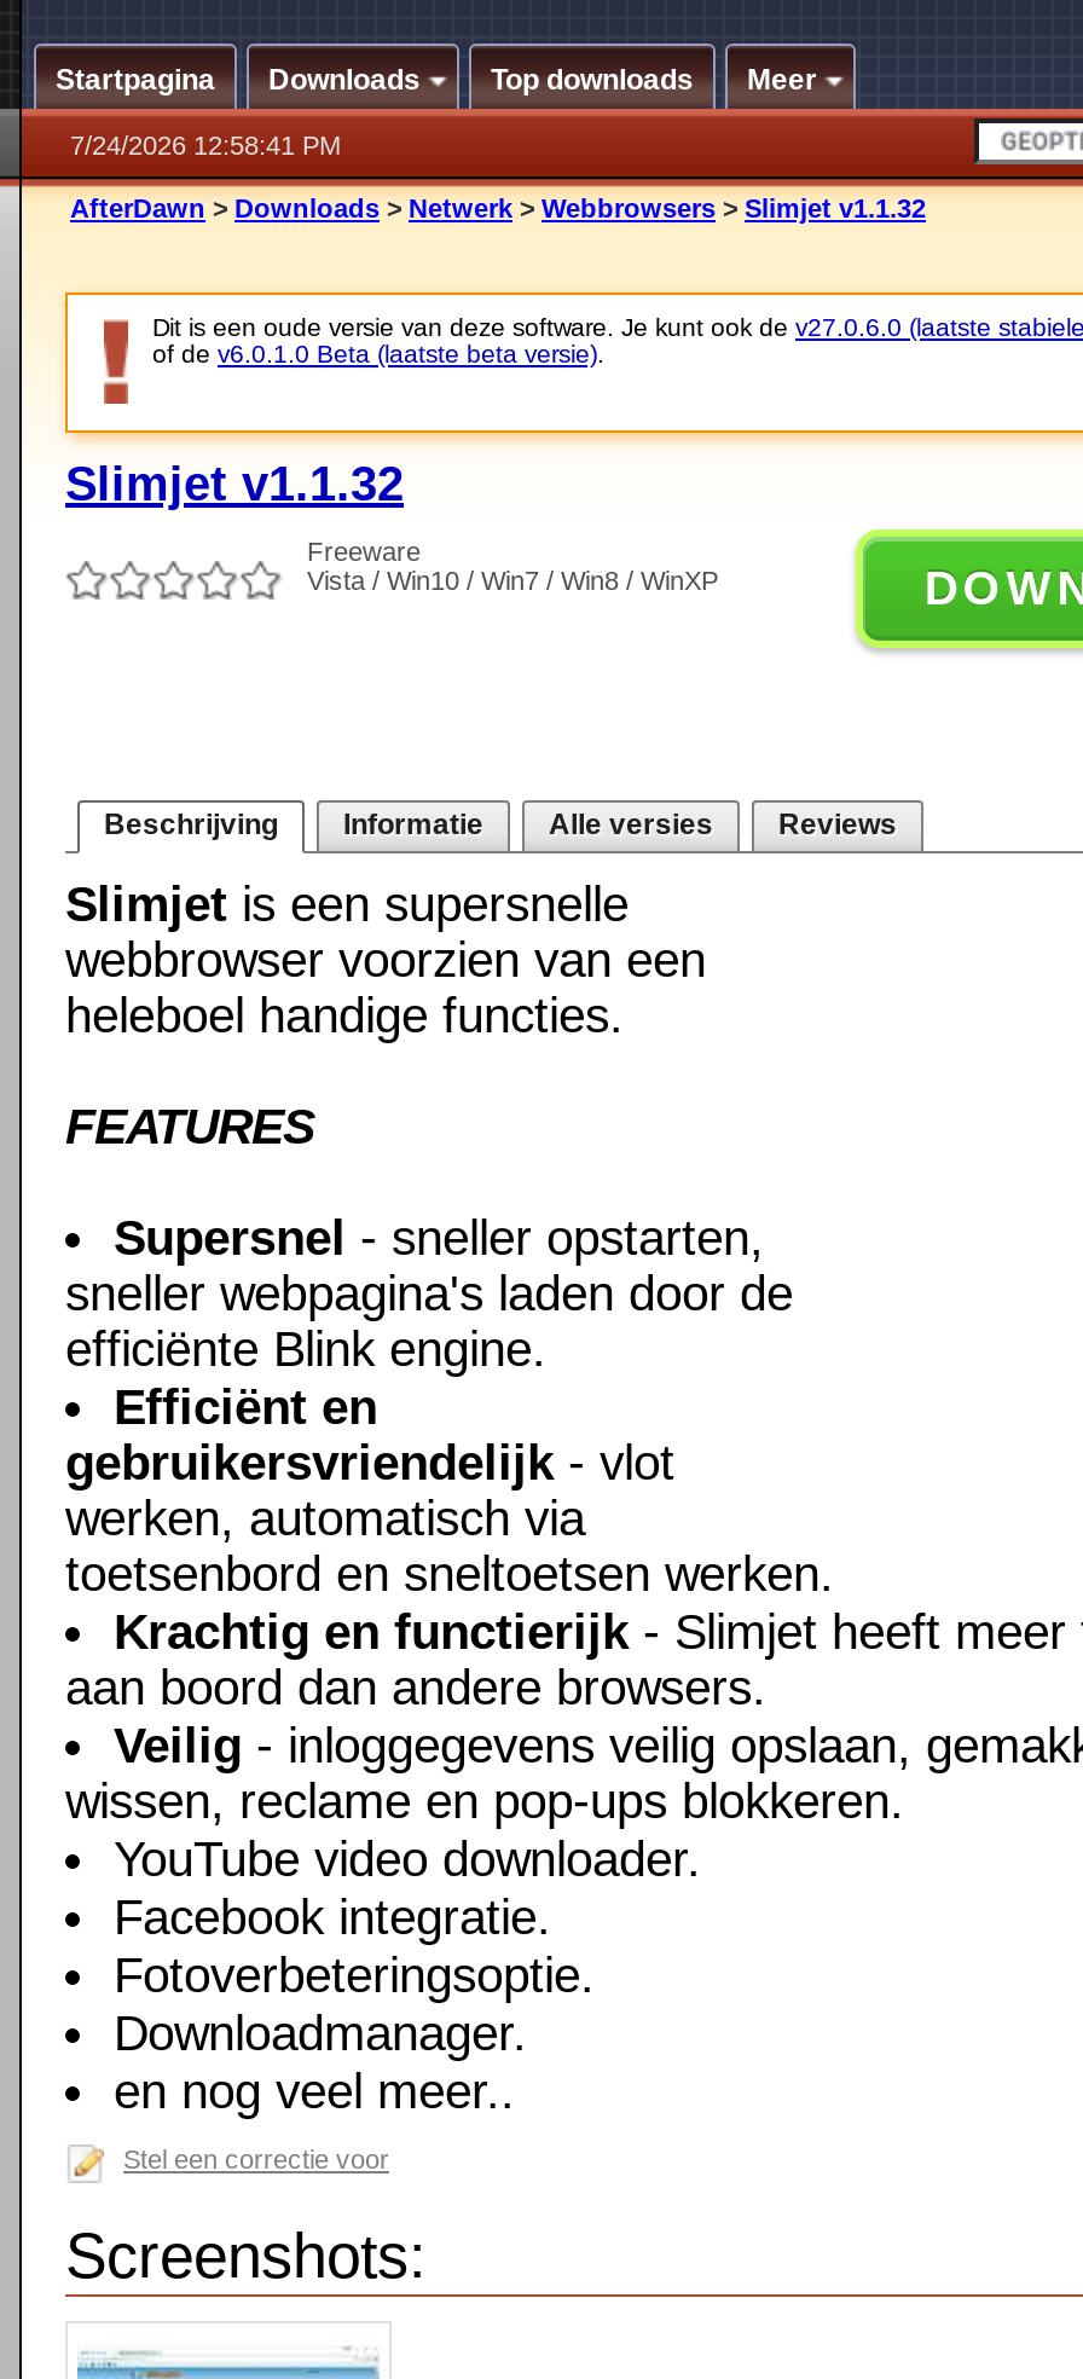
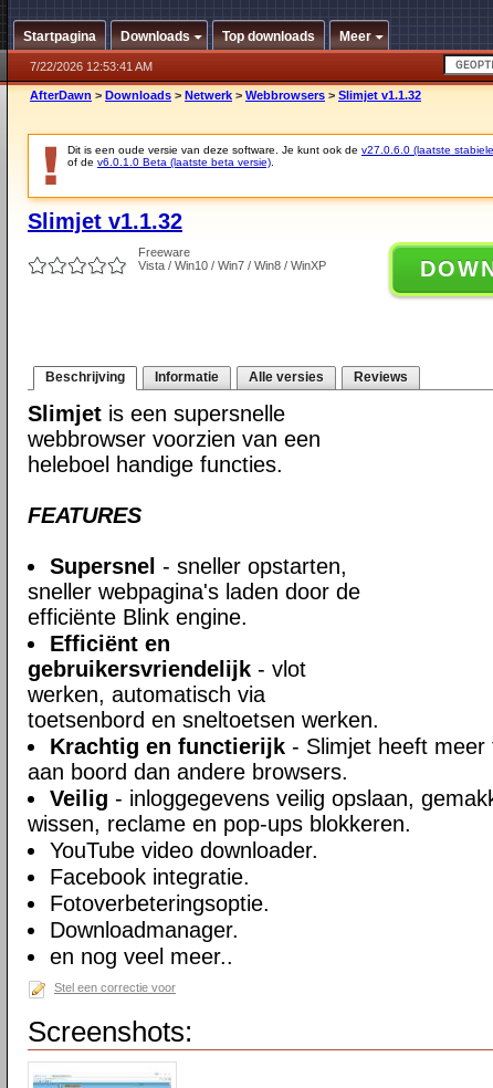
[70,131,341,160] 7/24/2026 12:58:41 PM -> [30,60,153,73] 7/22/2026 12:53:41 AM

